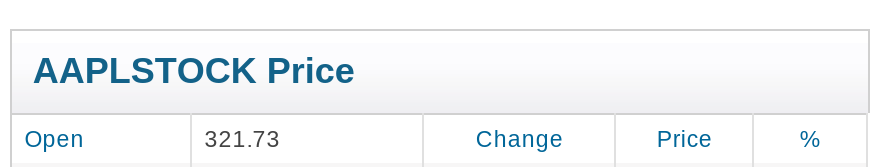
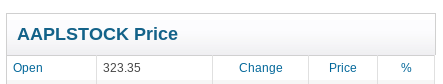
[204,126,280,152] 321.73 -> [103,61,141,74] 323.35

